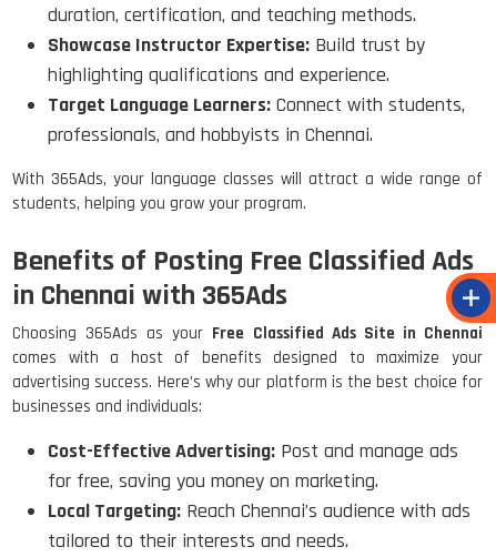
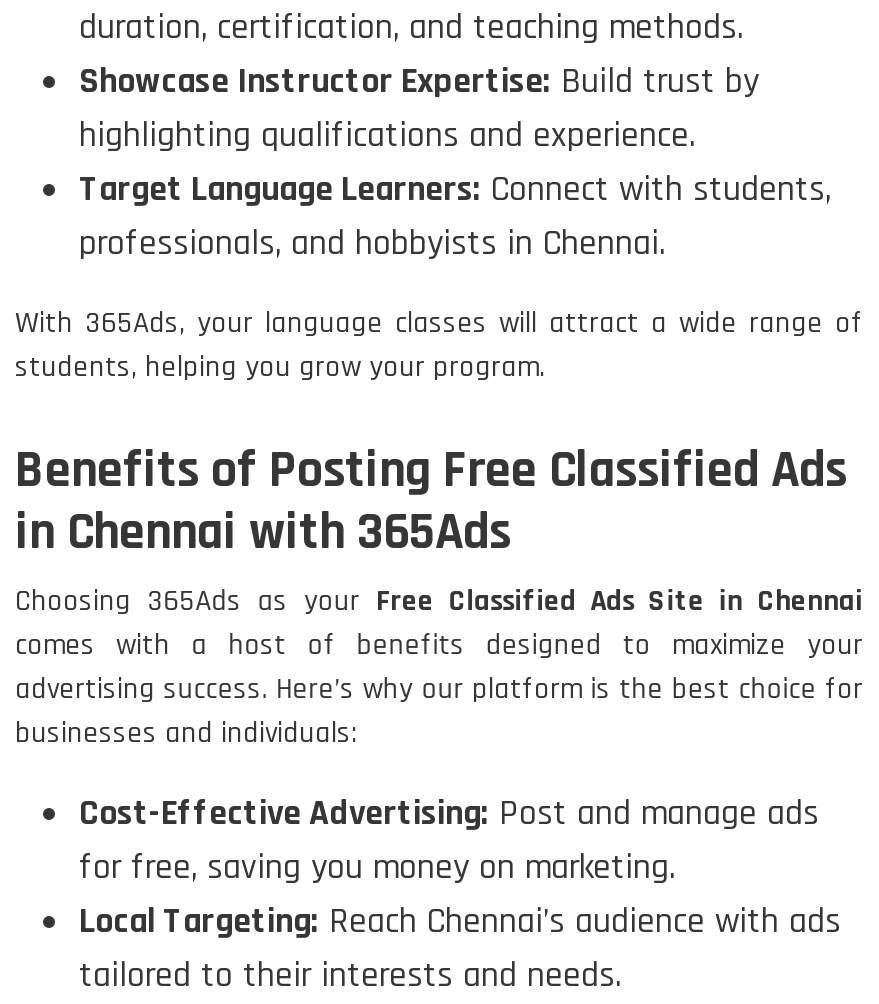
[445,272,493,324] [image] -> none

